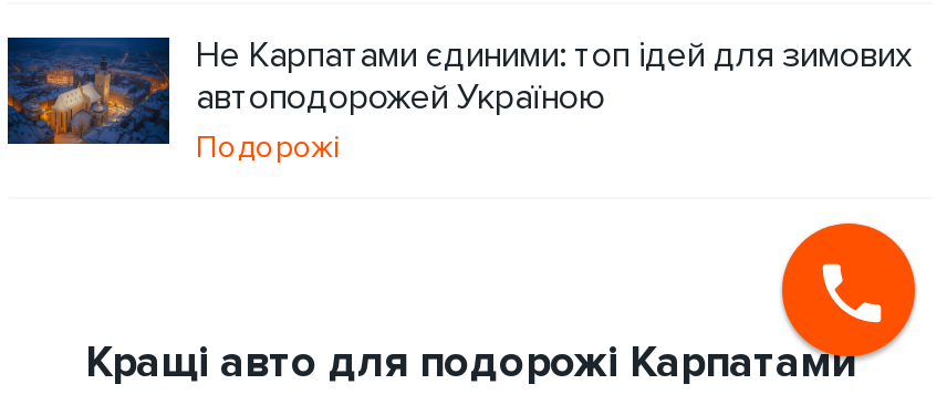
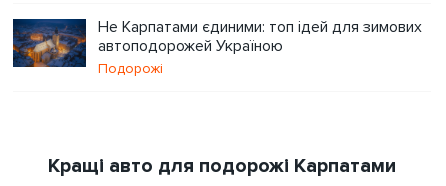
[780,221,917,359] [image] -> none

